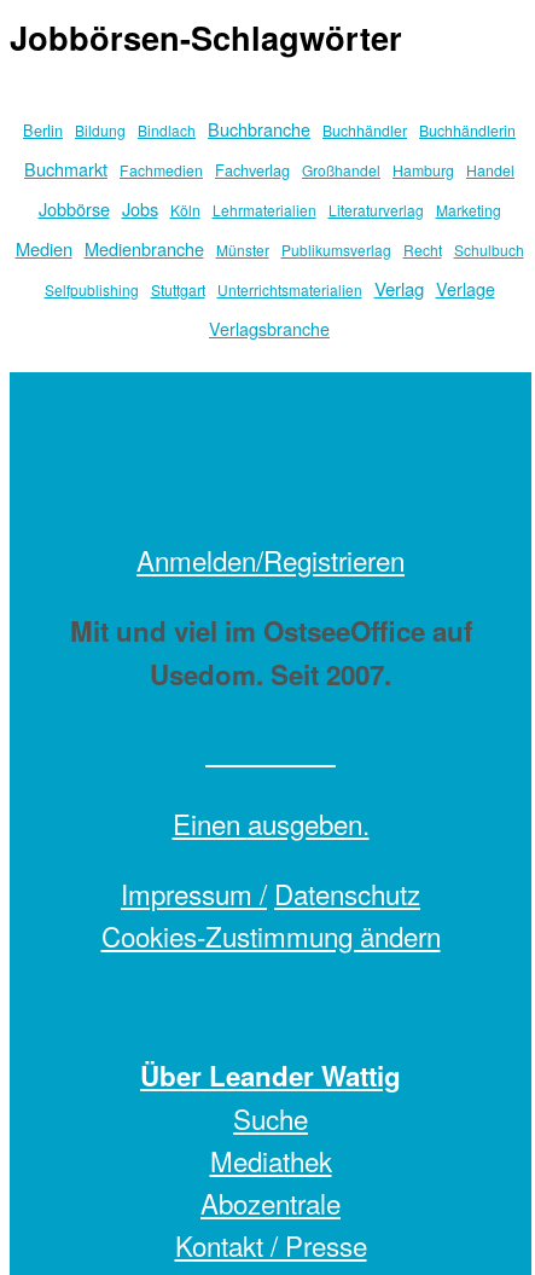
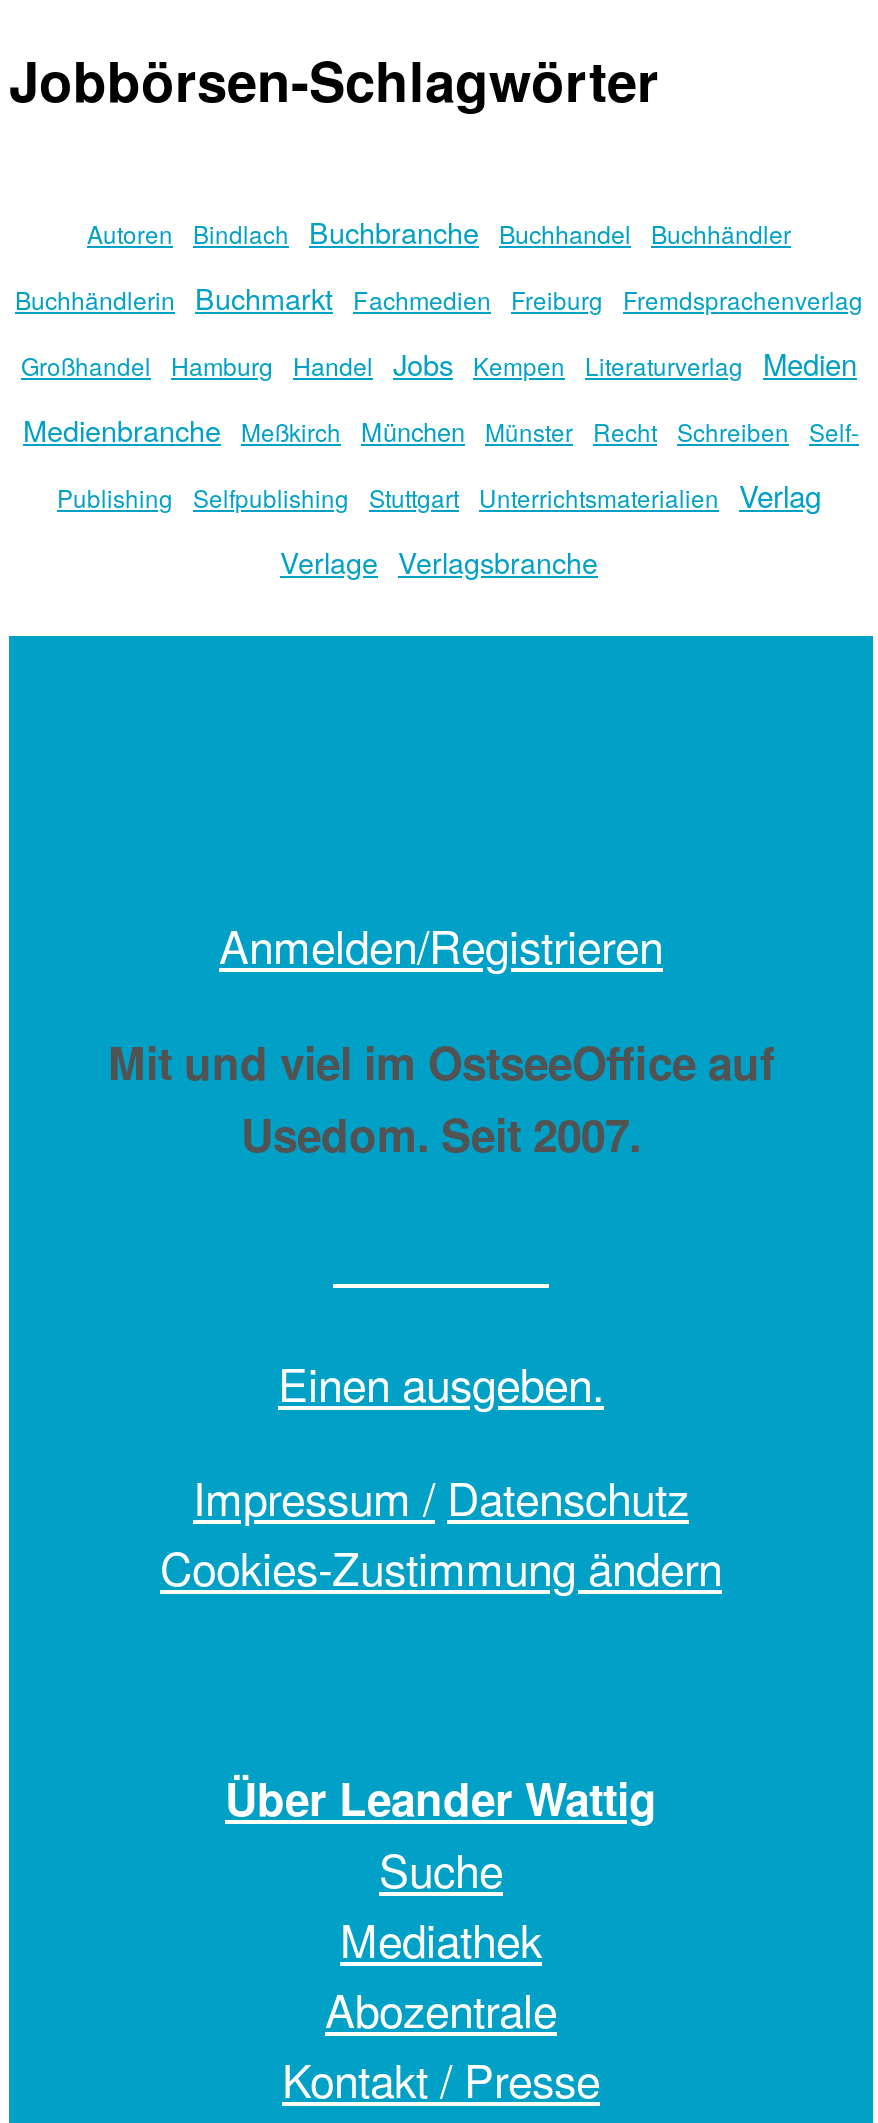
[23,116,516,142] Berlin Bildung Bindlach Buchbranche Buchhändler Buchhändlerin -> [87,210,791,252] Autoren Bindlach Buchbranche Buchhandel Buchhändler
[24,156,514,181] Buchmarkt Fachmedien Fachverlag Großhandel Hamburg Handel -> [15,276,863,318] Buchhändlerin Buchmarkt Fachmedien Freiburg Fremdsprachenverlag
[38,196,501,221] Jobbörse Jobs Köln Lehrmaterialien Literaturverlag Marketing -> [21,342,857,384] Großhandel Hamburg Handel Jobs Kempen Literaturverlag Medien
[15,236,524,261] Medien Medienbranche Münster Publikumsverlag Recht Schulbuch -> [23,408,859,450] Medienbranche Meßkirch München Münster Recht Schreiben Self-
[44,276,495,301] Selfpublishing Stuttgart Unterrichtsmaterialien Verlag Verlage -> [57,474,821,516] Publishing Selfpublishing Stuttgart Unterrichtsmaterialien Verlag
[209,317,330,341] Verlagsbranche -> [280,542,598,582] Verlage Verlagsbranche

